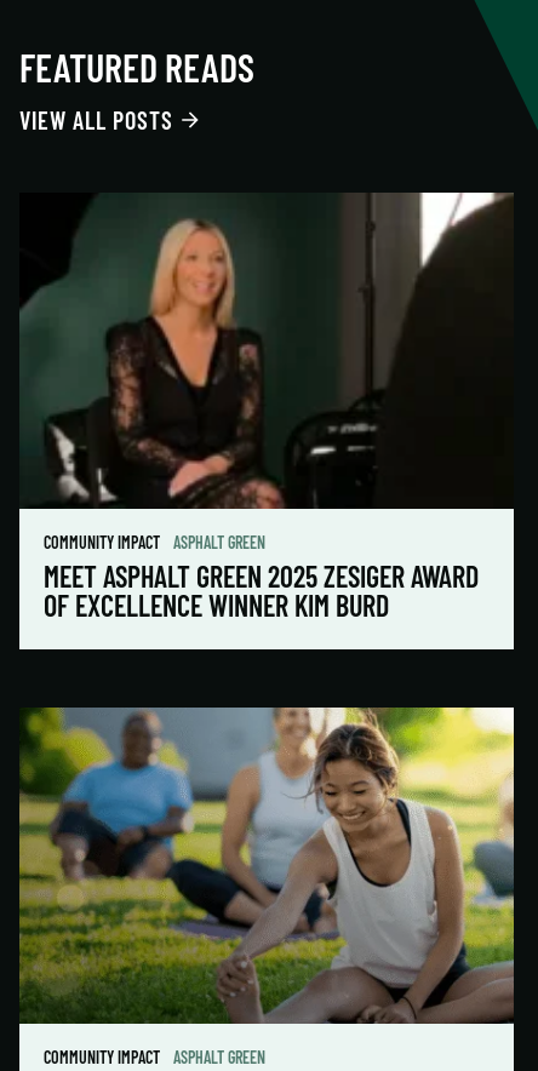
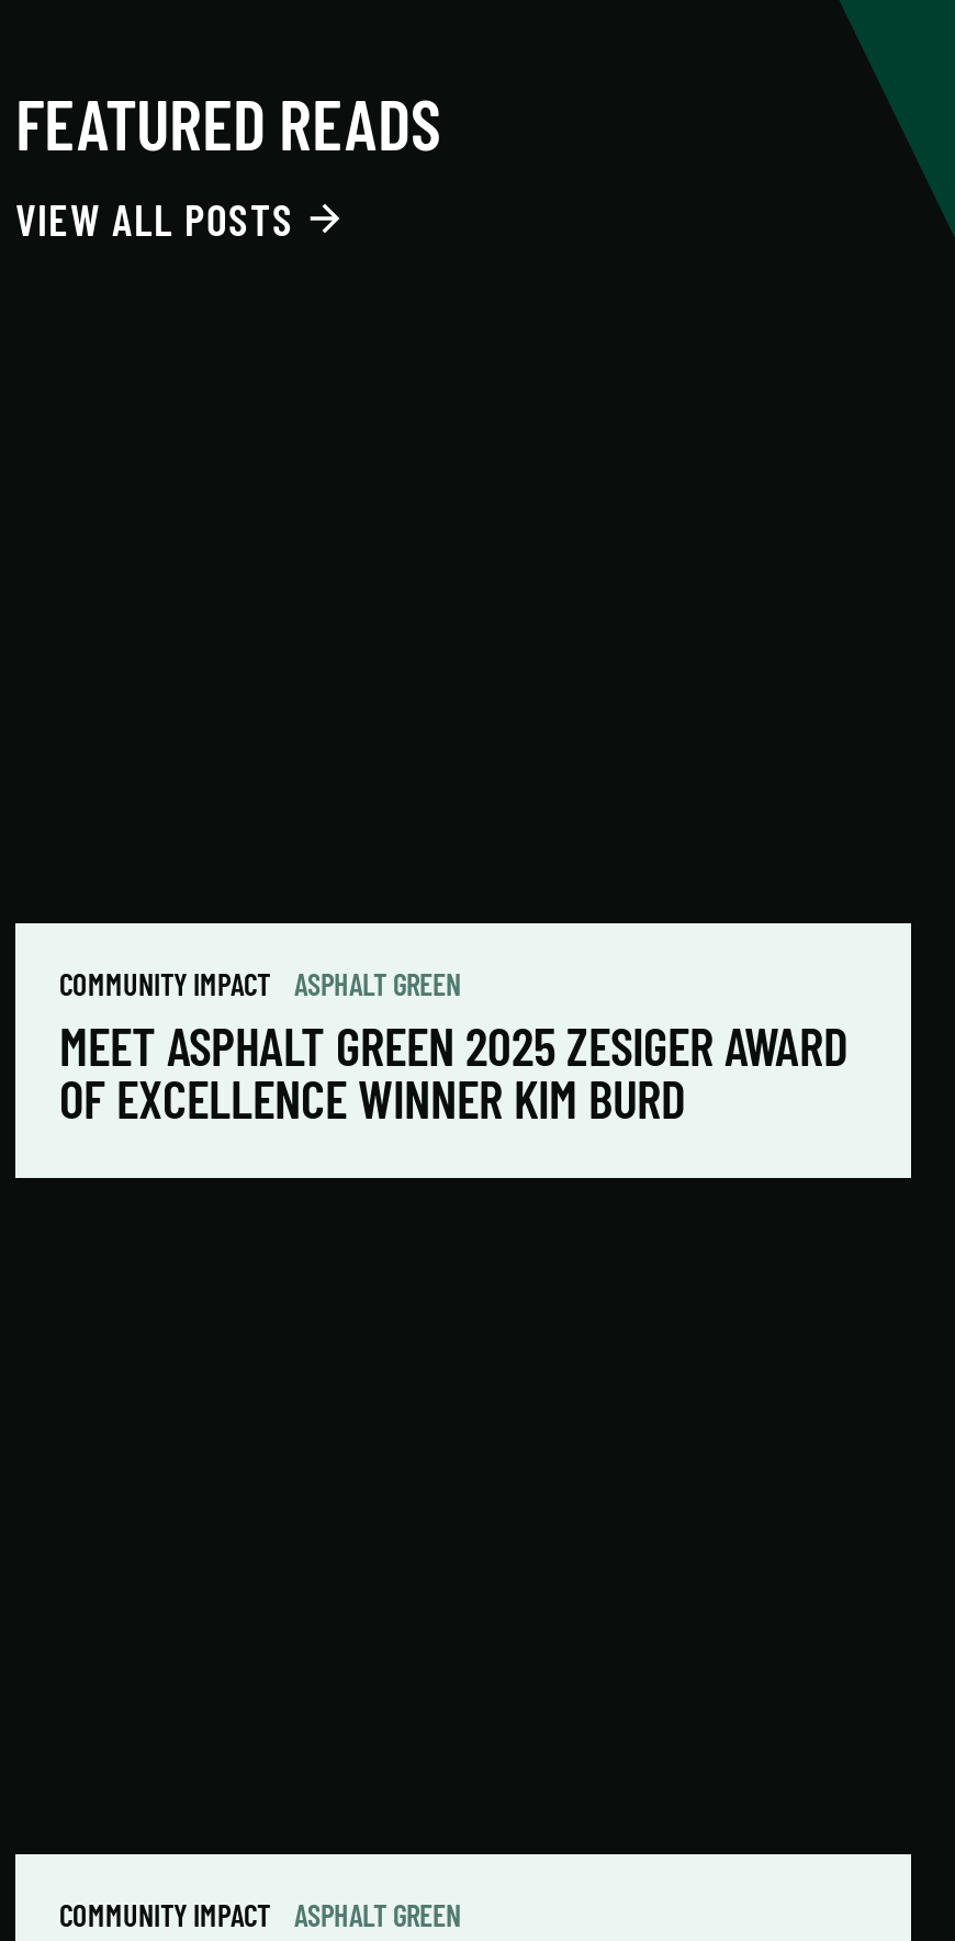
[19,191,514,510] [image] -> none
[18,706,515,1025] [image] -> none

